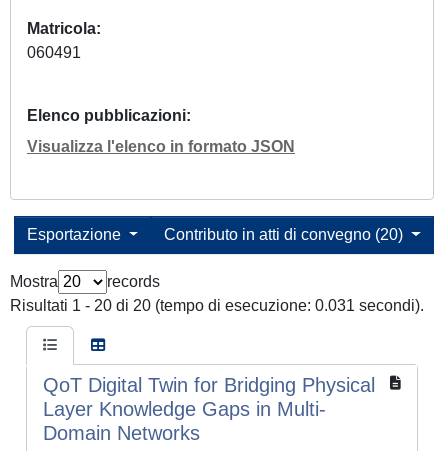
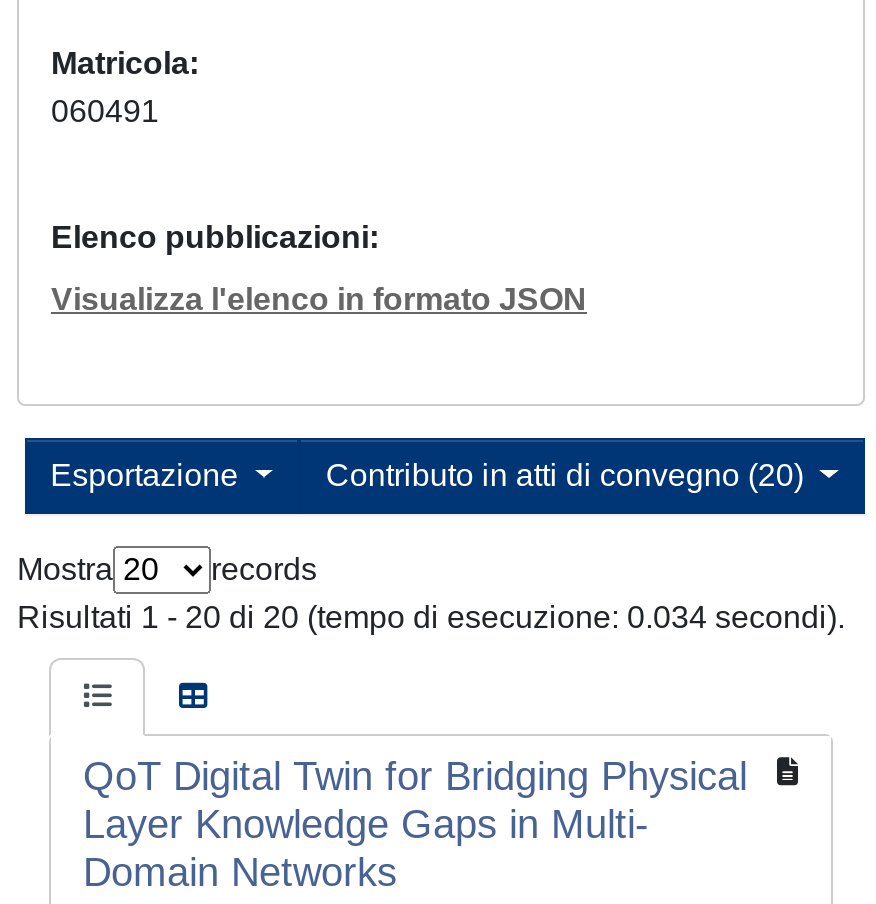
[10,297,424,314] Risultati 1 - 20 di 20 (tempo di esecuzione: 0.031 secondi). -> [17,601,845,635] Risultati 1 - 20 di 20 (tempo di esecuzione: 0.034 secondi).

